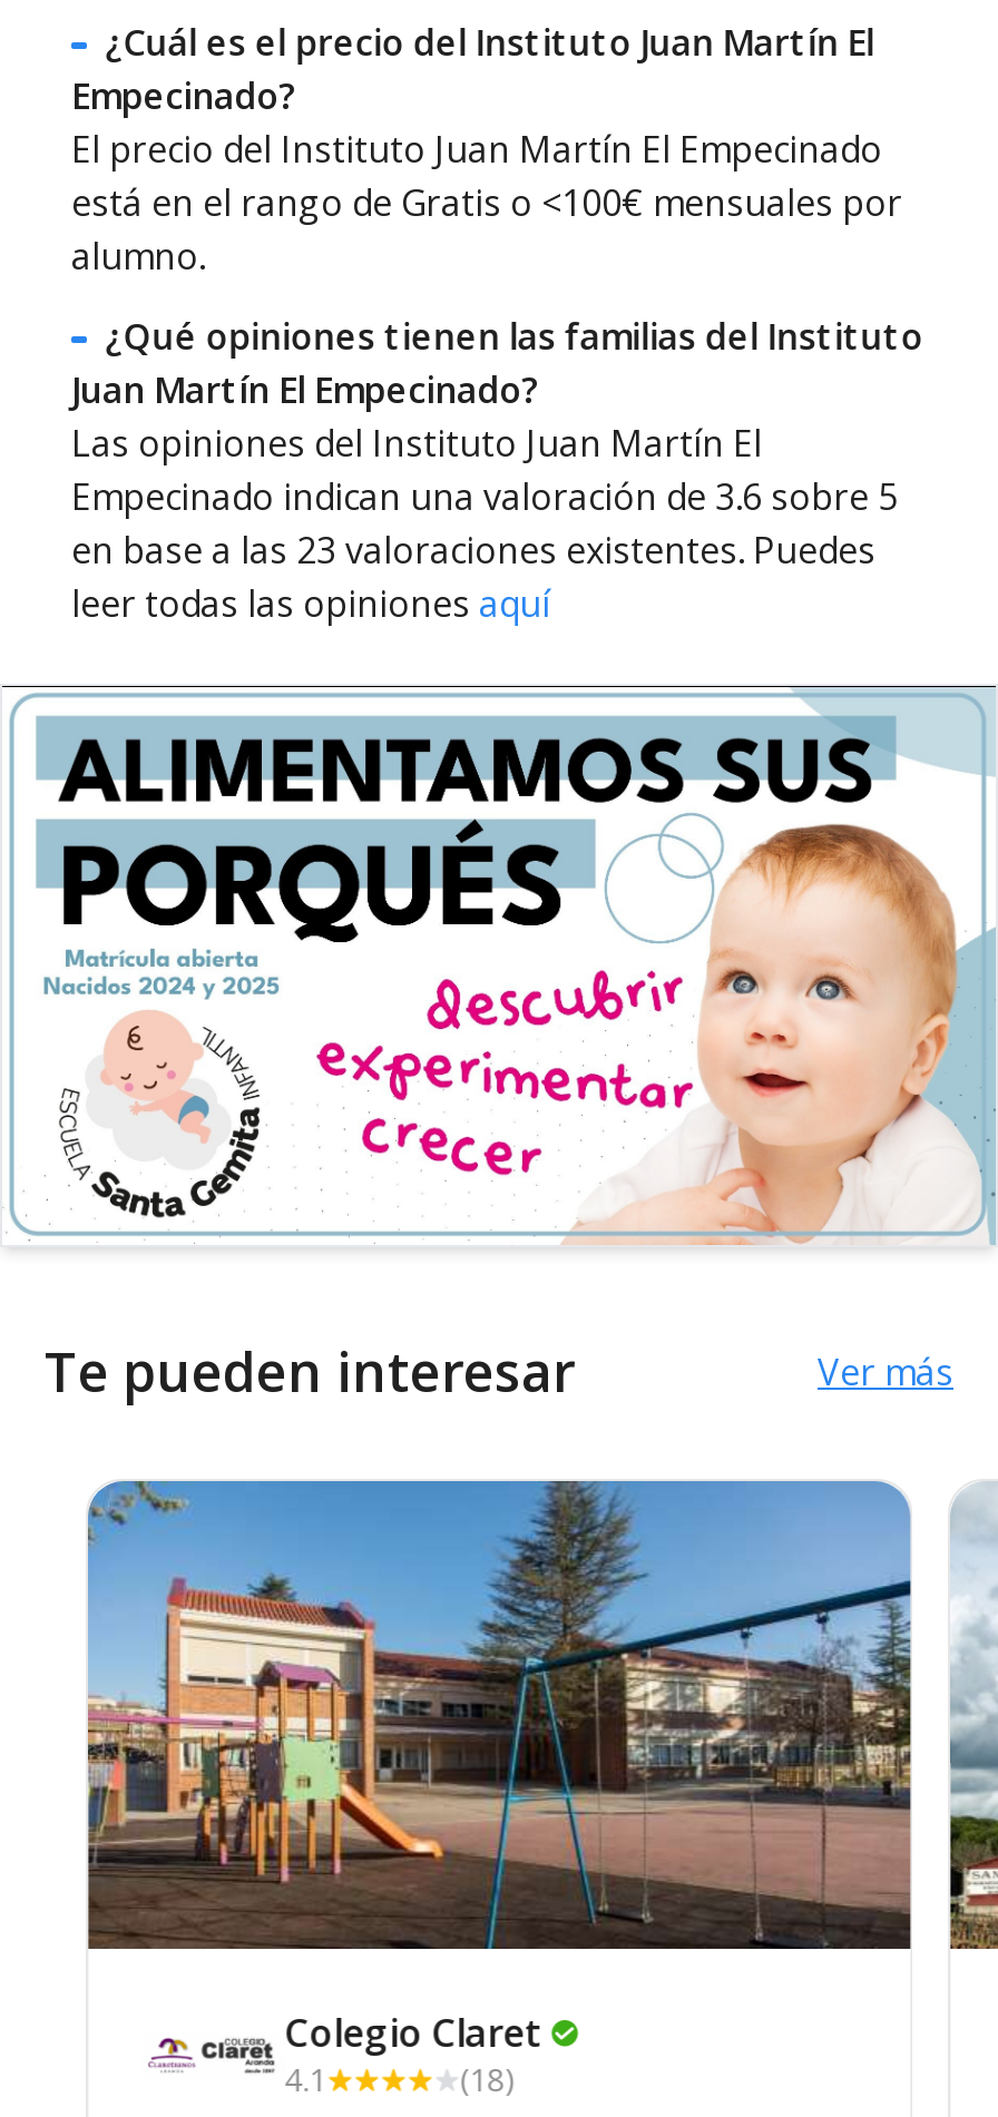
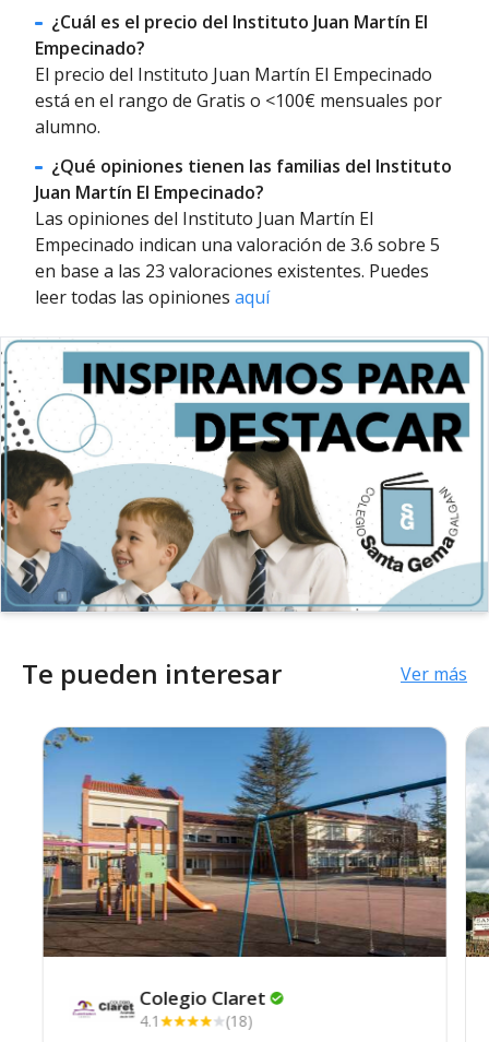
[7,684,991,1245] [image] -> [3,338,486,613] [image]

